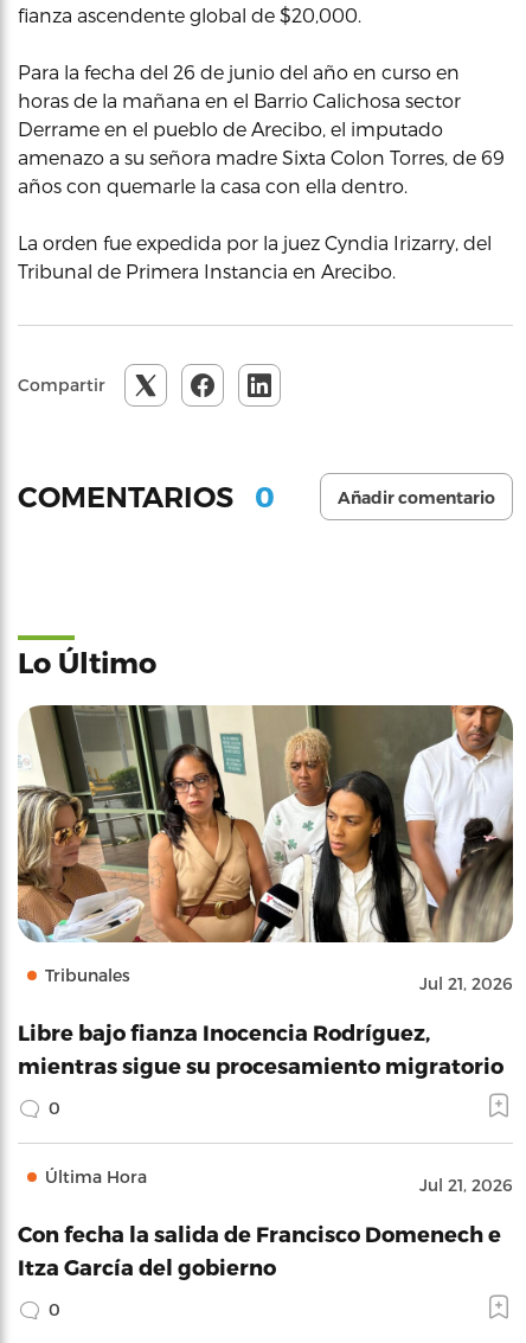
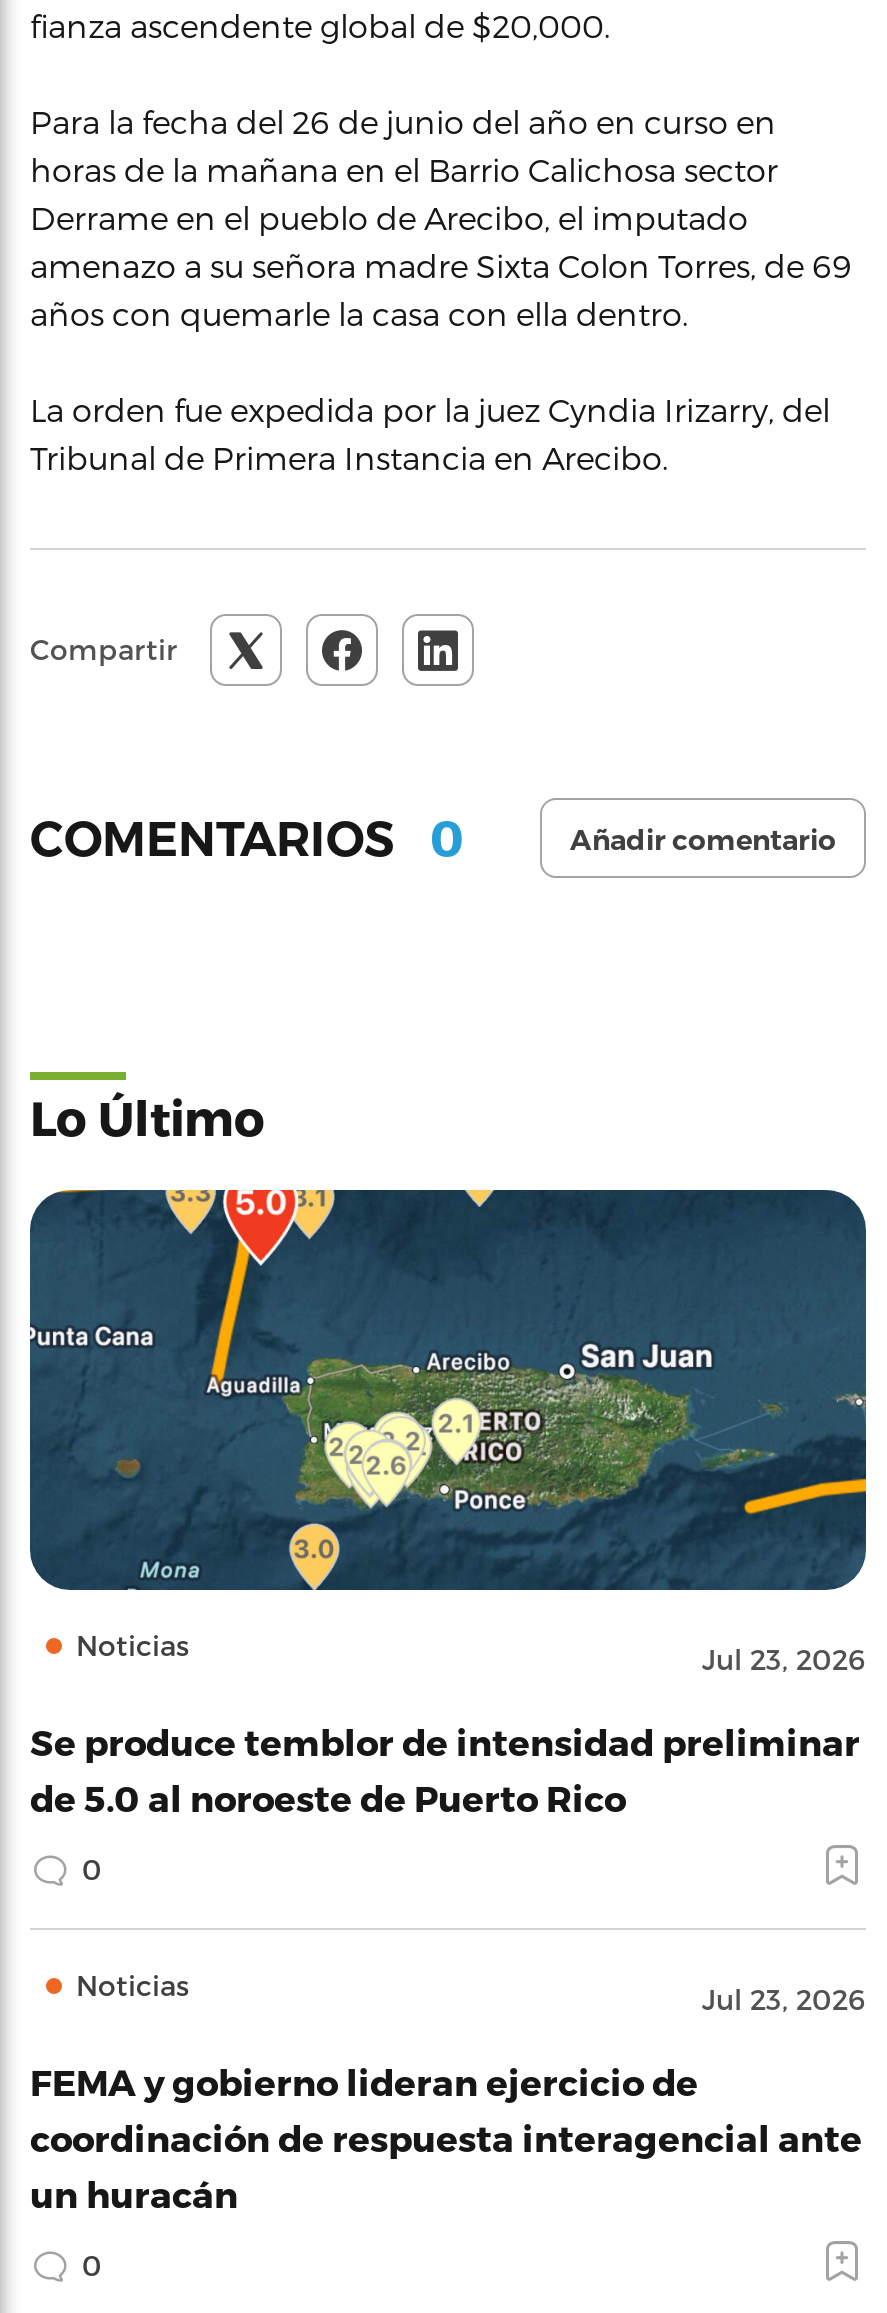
[17,704,514,993] [image] | Tribunales | Jul 21, 2026 -> [28,1188,868,1676] [image] | Noticias | Jul 23, 2026
[18,1019,503,1077] Libre bajo fianza Inocencia Rodríguez, | mientras sigue su procesamiento migratorio -> [30,1720,860,1818] Se produce temblor de intensidad preliminar | de 5.0 al noroeste de Puerto Rico
[45,1166,513,1195] Última Hora | Jul 21, 2026 -> [76,1968,866,2016] Noticias | Jul 23, 2026
[18,1221,501,1279] Con fecha la salida de Francisco Domenech e | Itza García del gobierno -> [30,2060,862,2214] FEMA y gobierno lideran ejercicio de | coordinación de respuesta interagencial ante | un huracán

